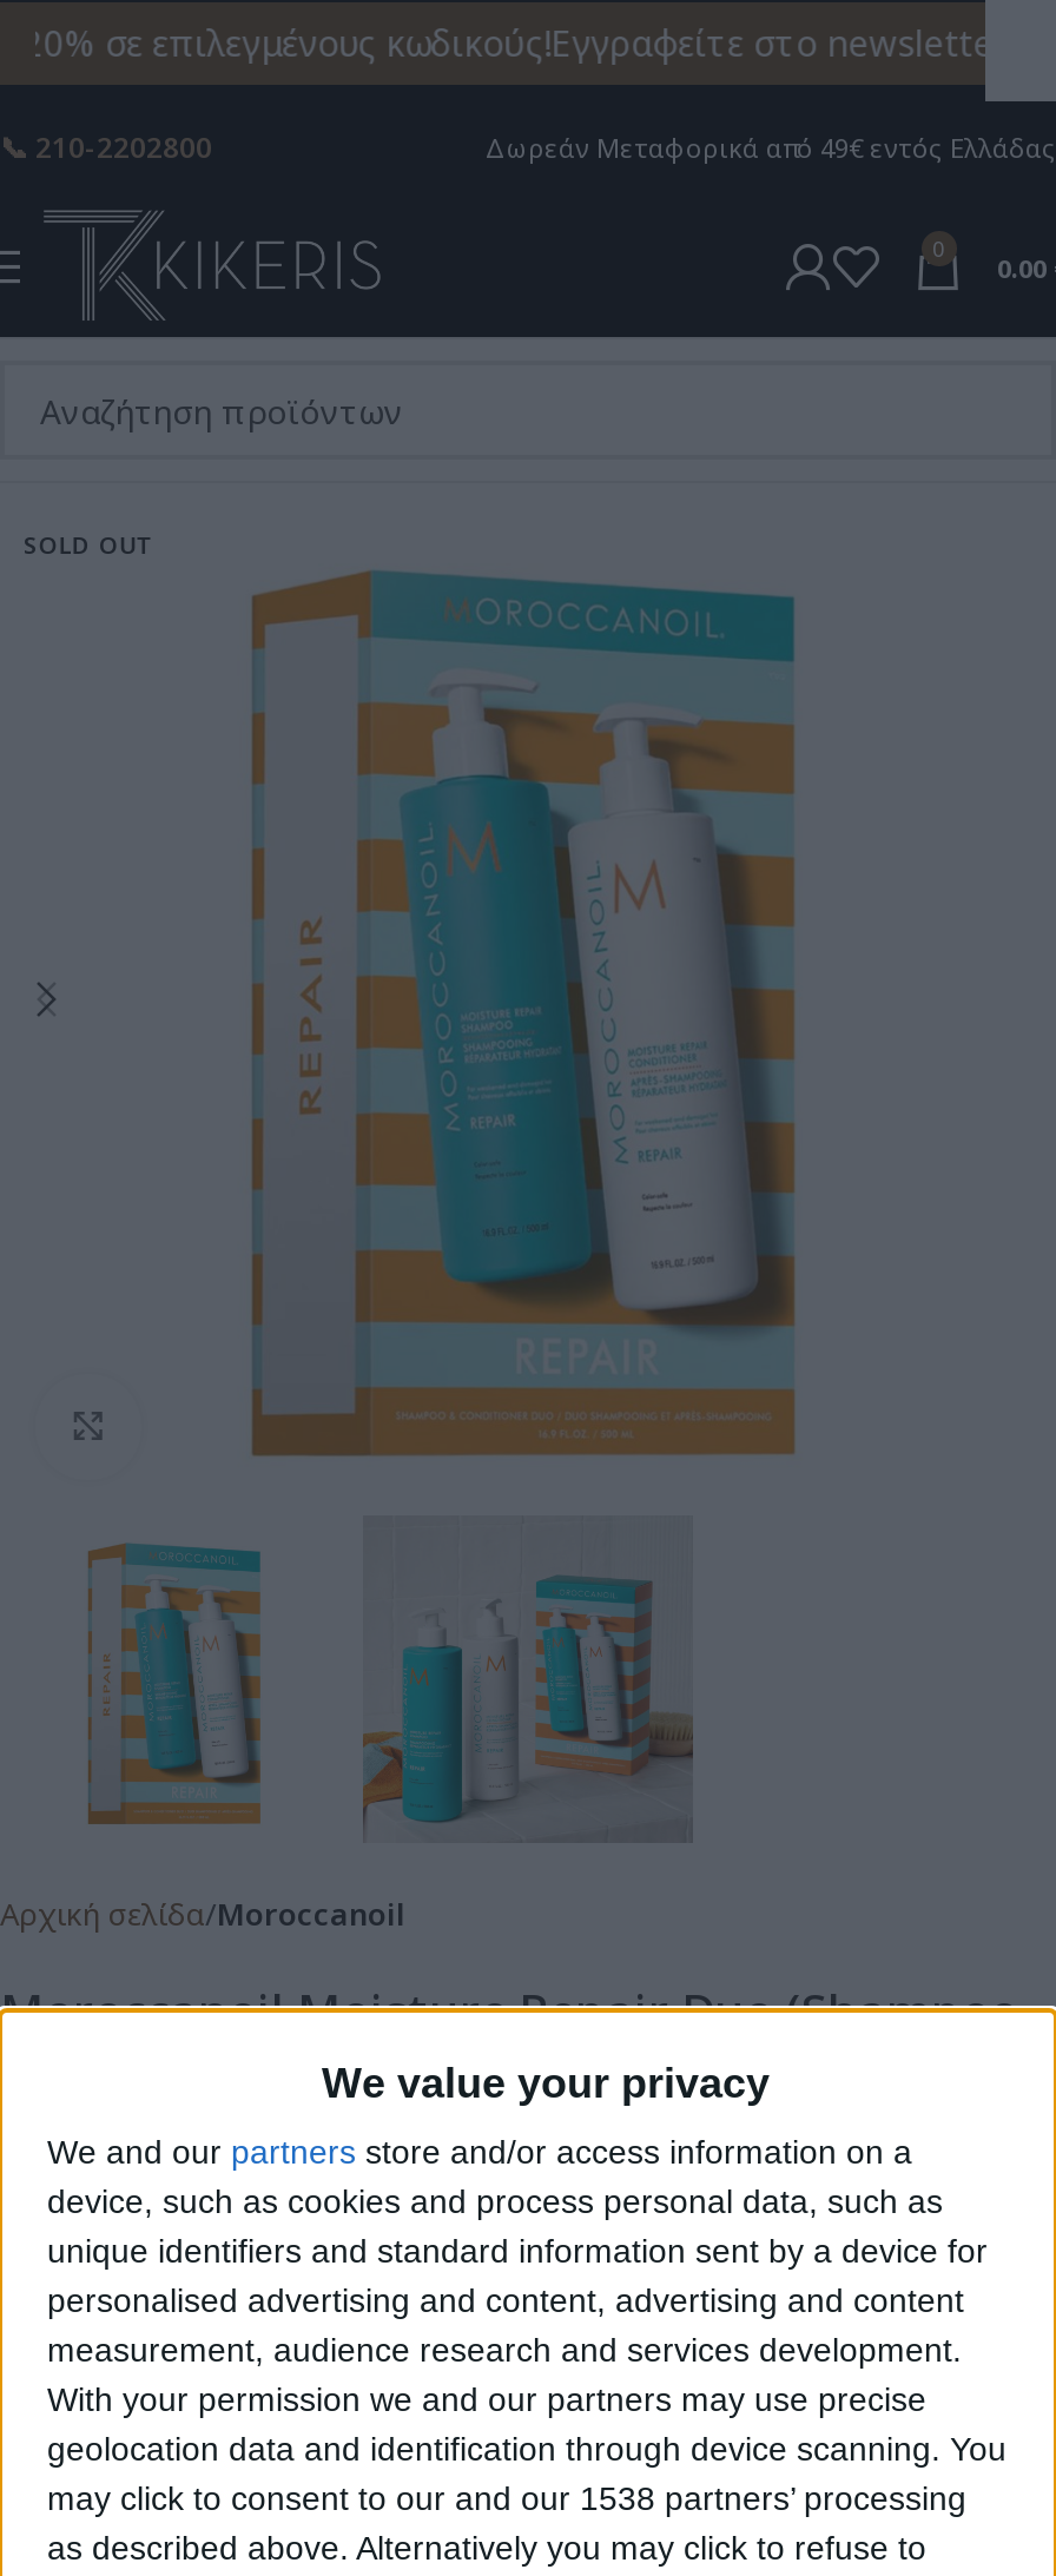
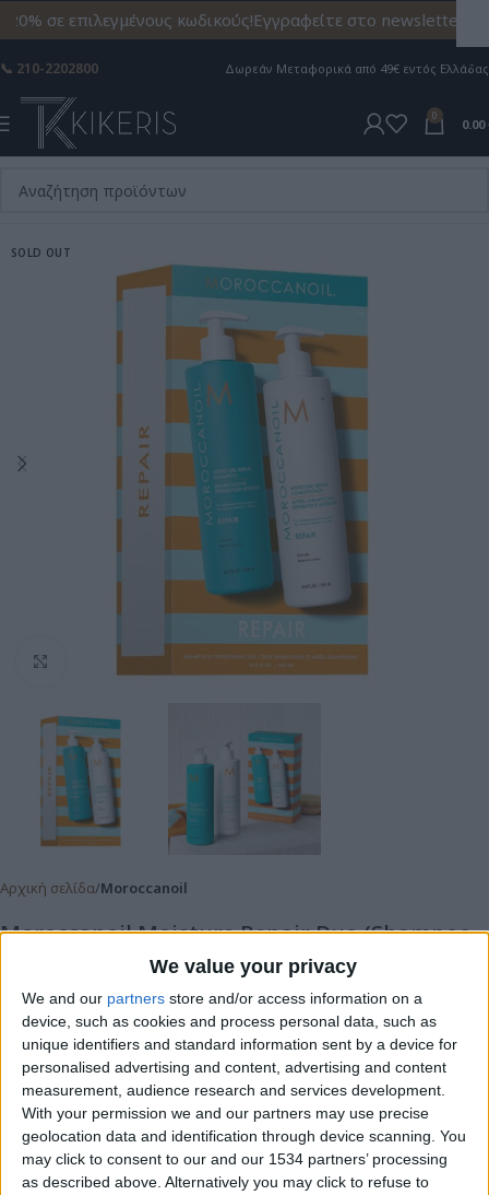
[47,2480,966,2518] may click to consent to our and our 1538 partners’ processing -> [22,1150,448,1168] may click to consent to our and our 1534 partners’ processing

